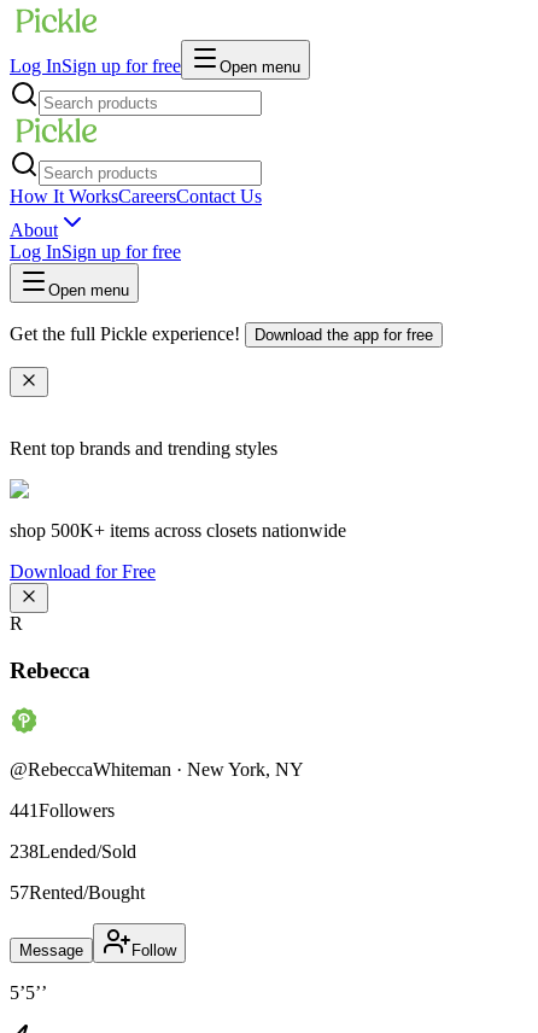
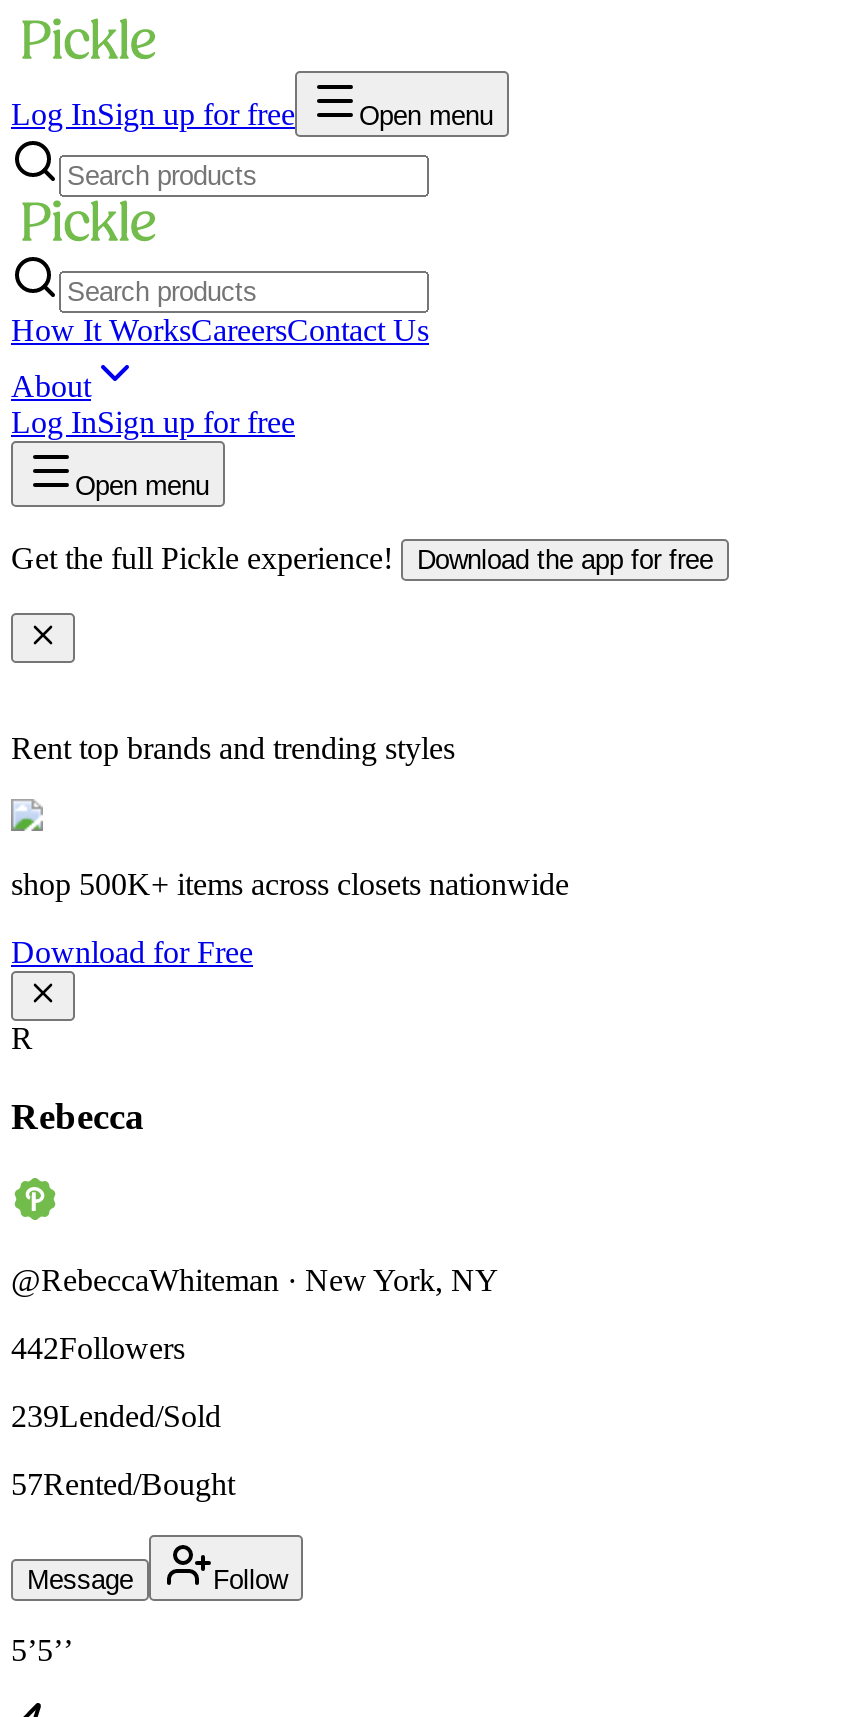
[10,801,115,821] 441Followers -> [11,1332,185,1366] 442Followers
[10,842,136,862] 238Lended/Sold -> [11,1400,221,1434] 239Lended/Sold

